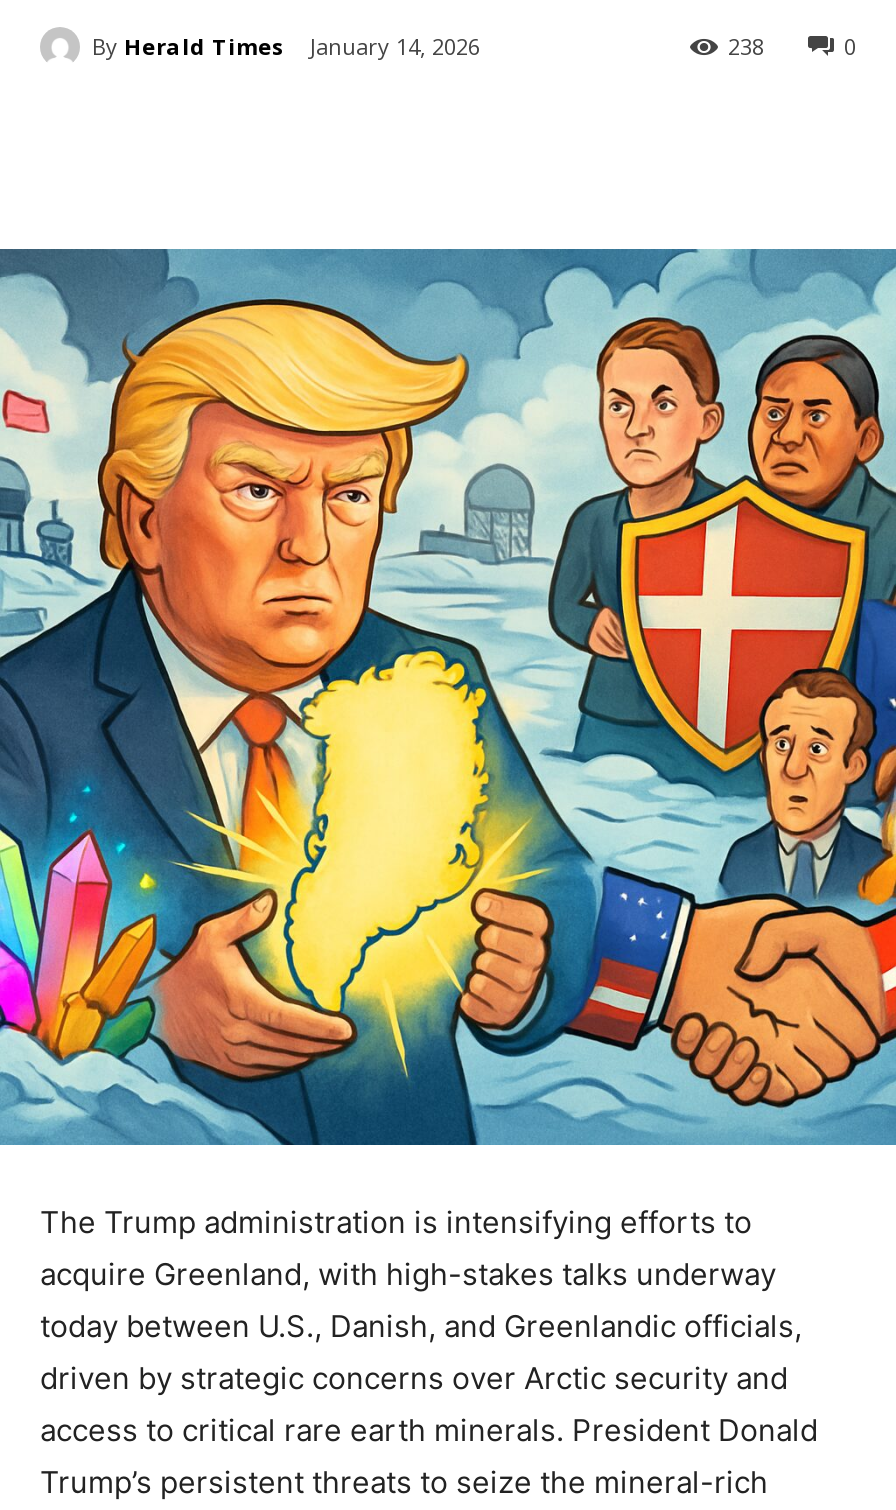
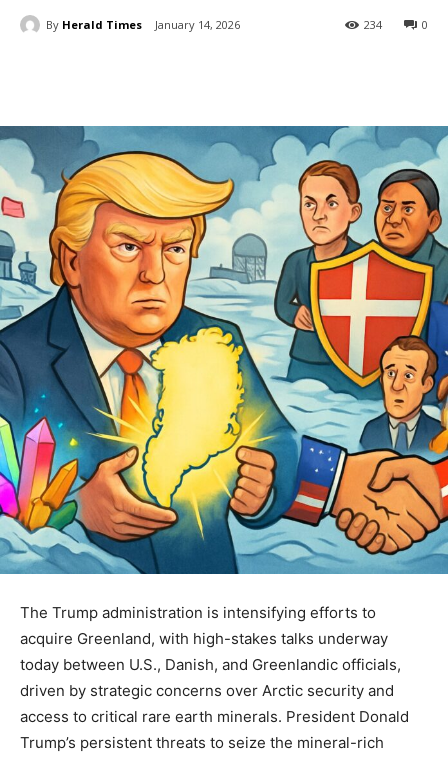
[728,31,764,61] 238 -> [364,17,382,32] 234

